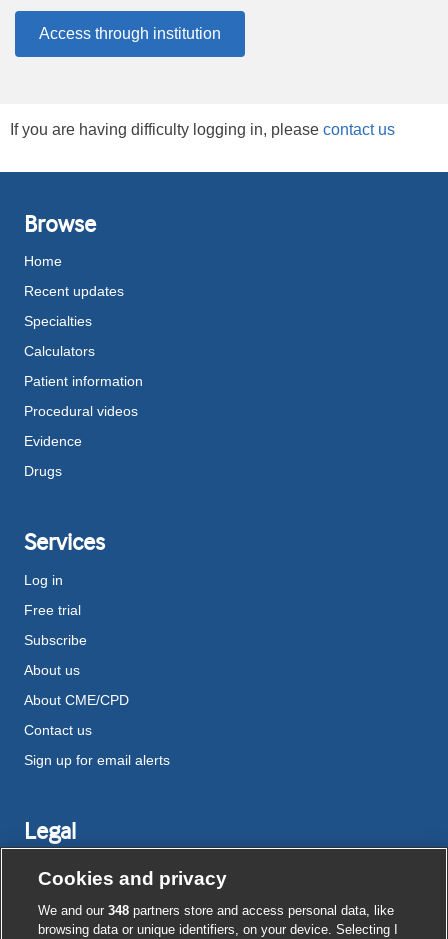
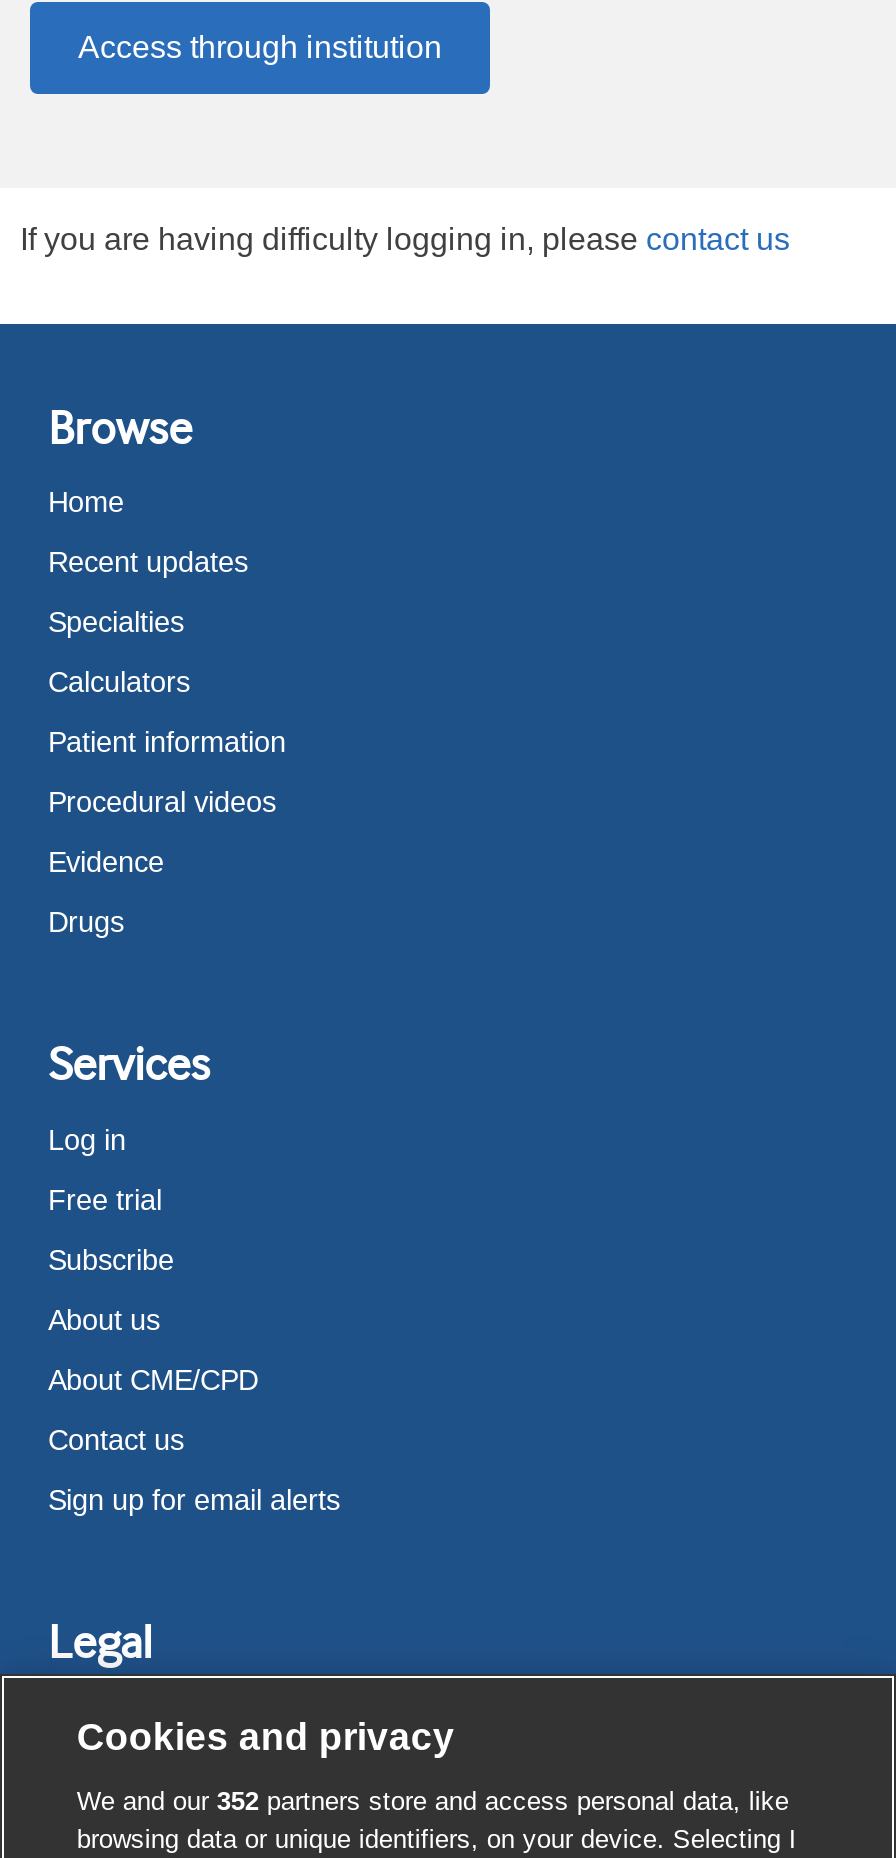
[38,903,394,918] We and our 348 partners store and access personal data, like -> [77,1786,789,1816] We and our 352 partners store and access personal data, like

